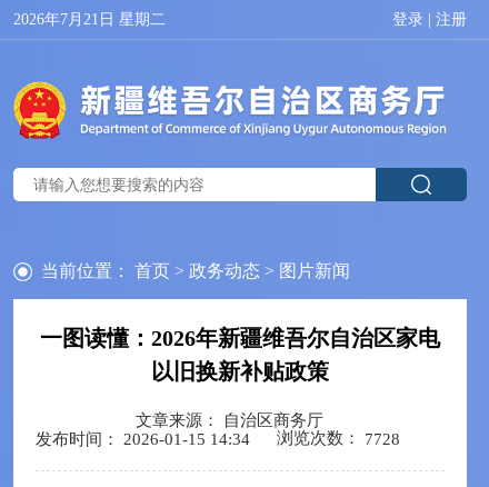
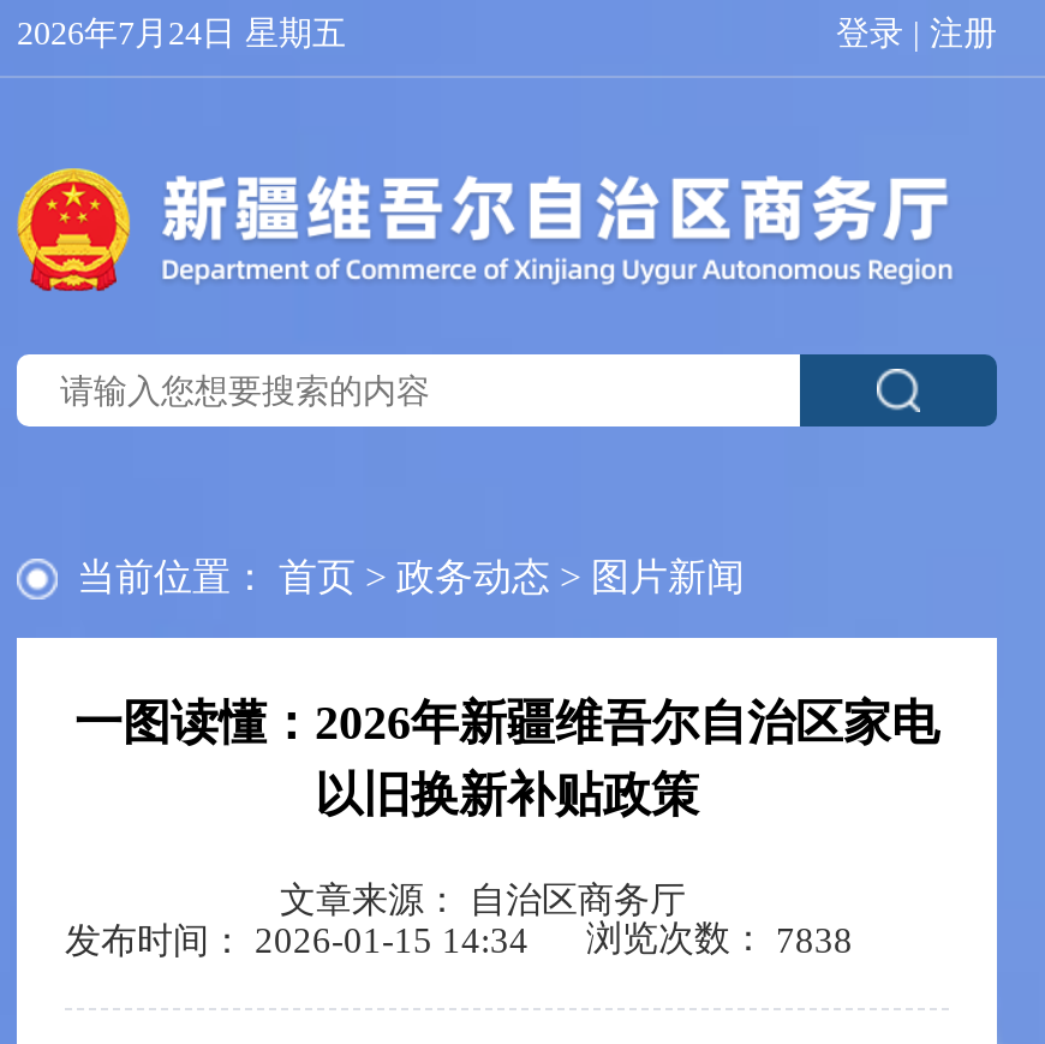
[13,11,166,28] 2026年7月21日 星期二 -> [17,16,346,52] 2026年7月24日 星期五
[36,429,400,448] 发布时间： 2026-01-15 14:34 浏览次数：7728 -> [65,920,853,960] 发布时间： 2026-01-15 14:34 浏览次数：7838

